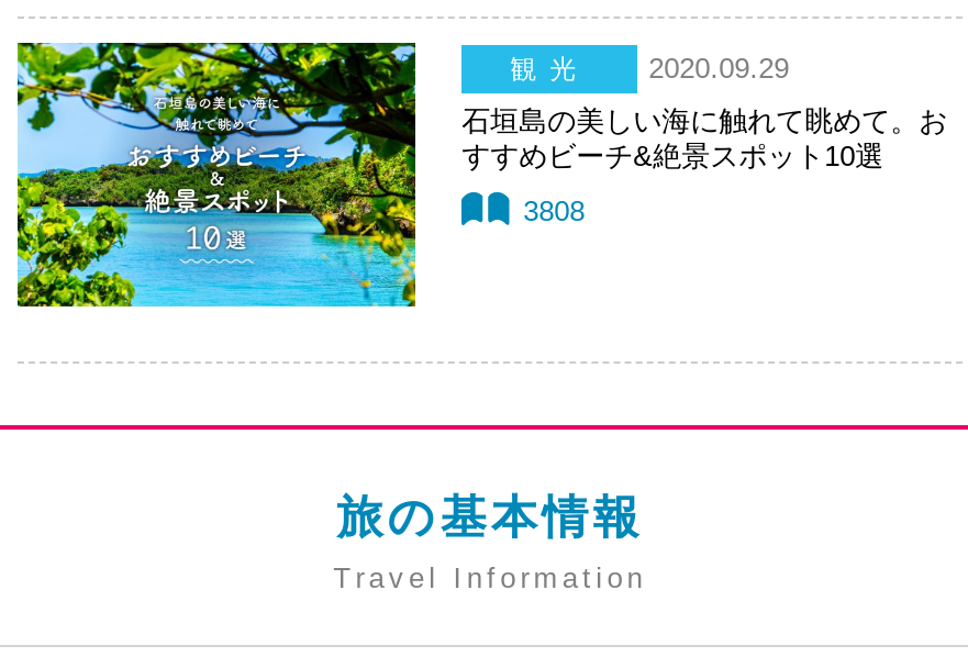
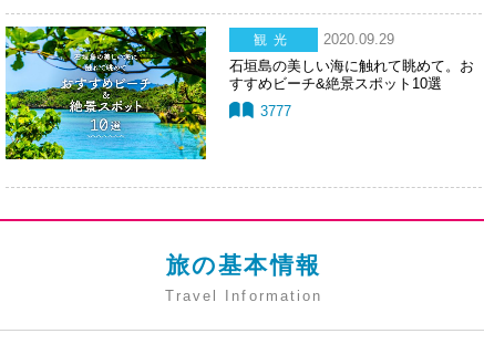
[523,195,585,228] 3808 -> [260,103,291,120] 3777

